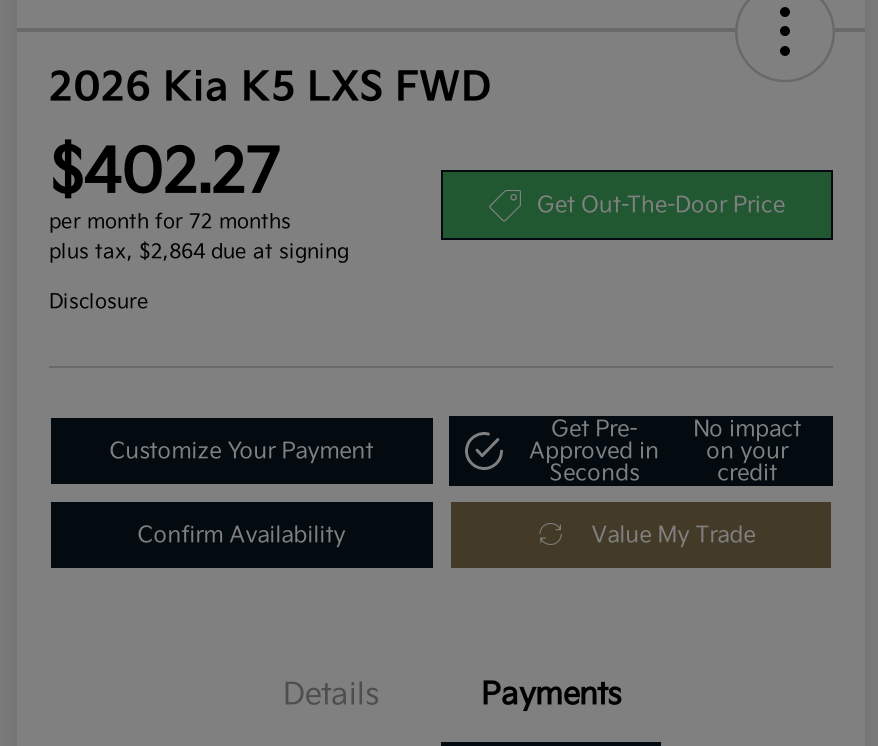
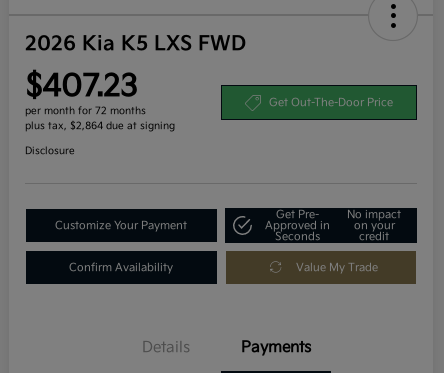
[49,138,279,210] $402.27 -> [25,69,138,105] $407.23

